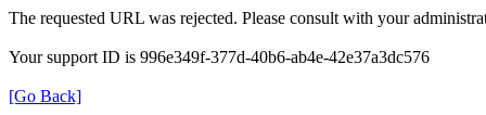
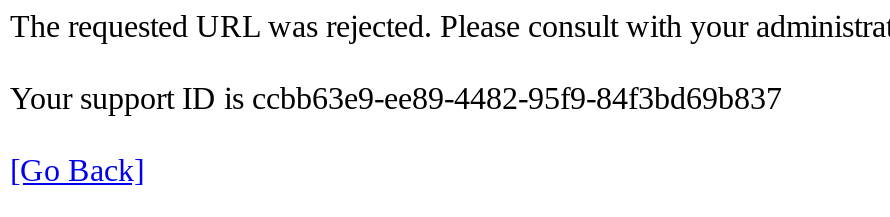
[9,48,430,66] Your support ID is 996e349f-377d-40b6-ab4e-42e37a3dc576 -> [10,81,782,115] Your support ID is ccbb63e9-ee89-4482-95f9-84f3bd69b837

